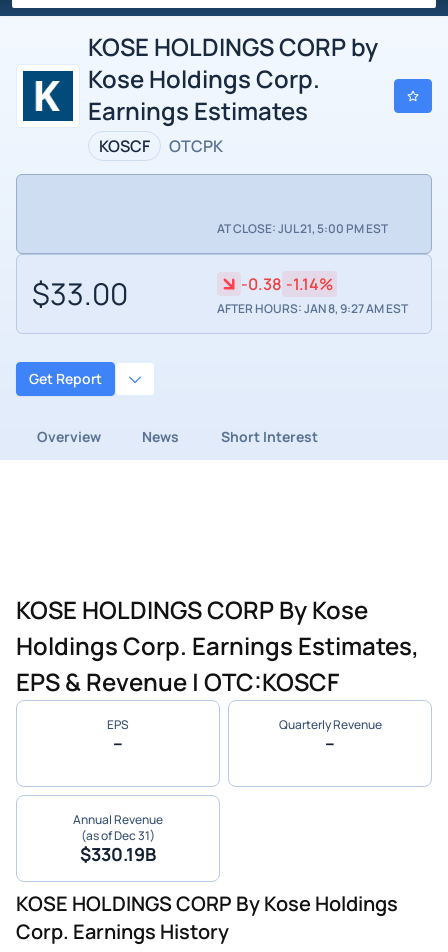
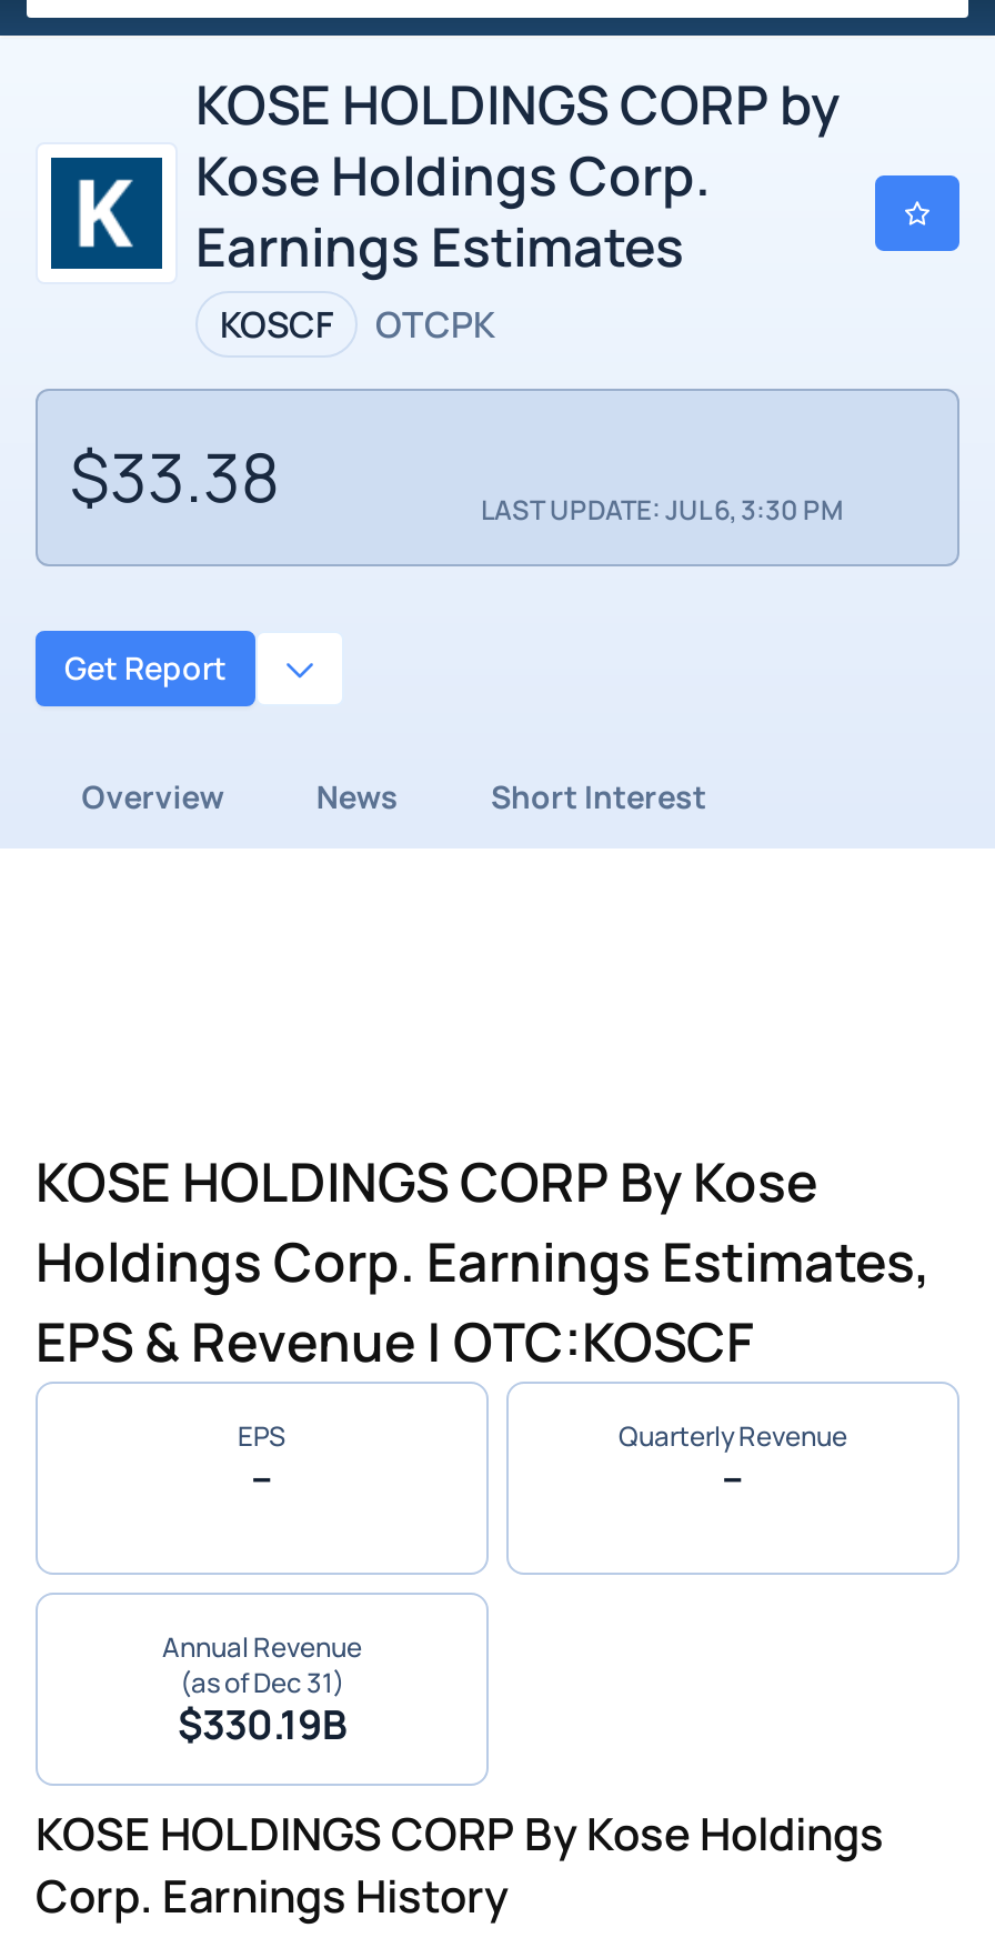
[31,220,407,317] AT CLOSE: JUL 21, 5:00 PM EST | $33.00 | -0.38 -1.14% | AFTER HOURS: JAN 8, 9:27 AM EST -> [70,431,843,529] $33.38 | LAST UPDATE: JUL 6, 3:30 PM

